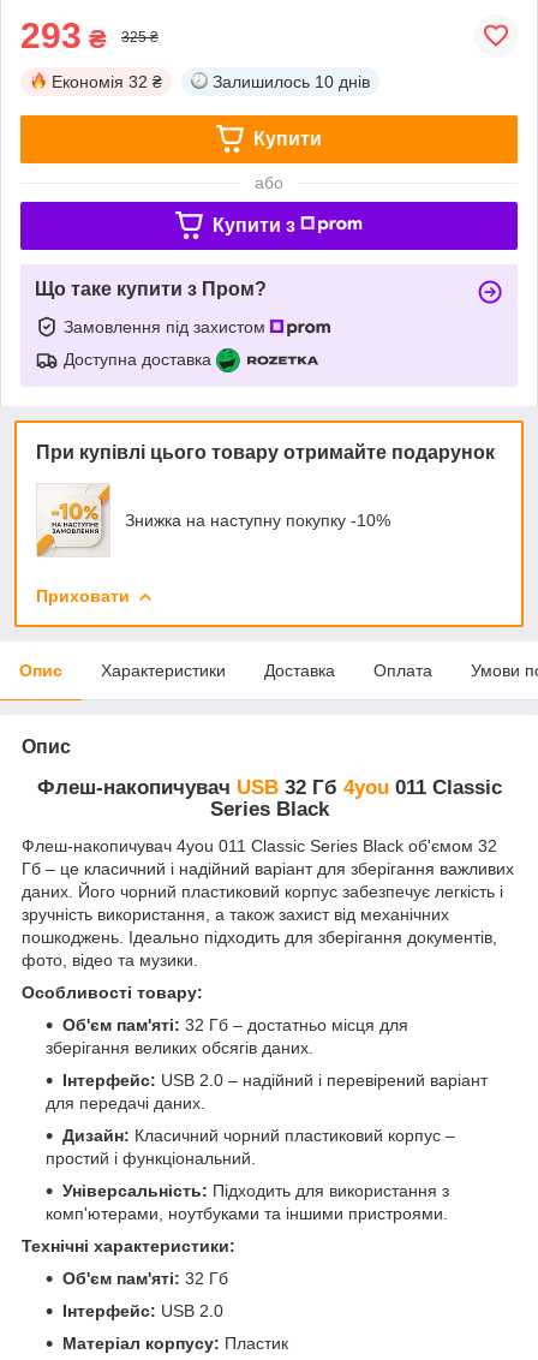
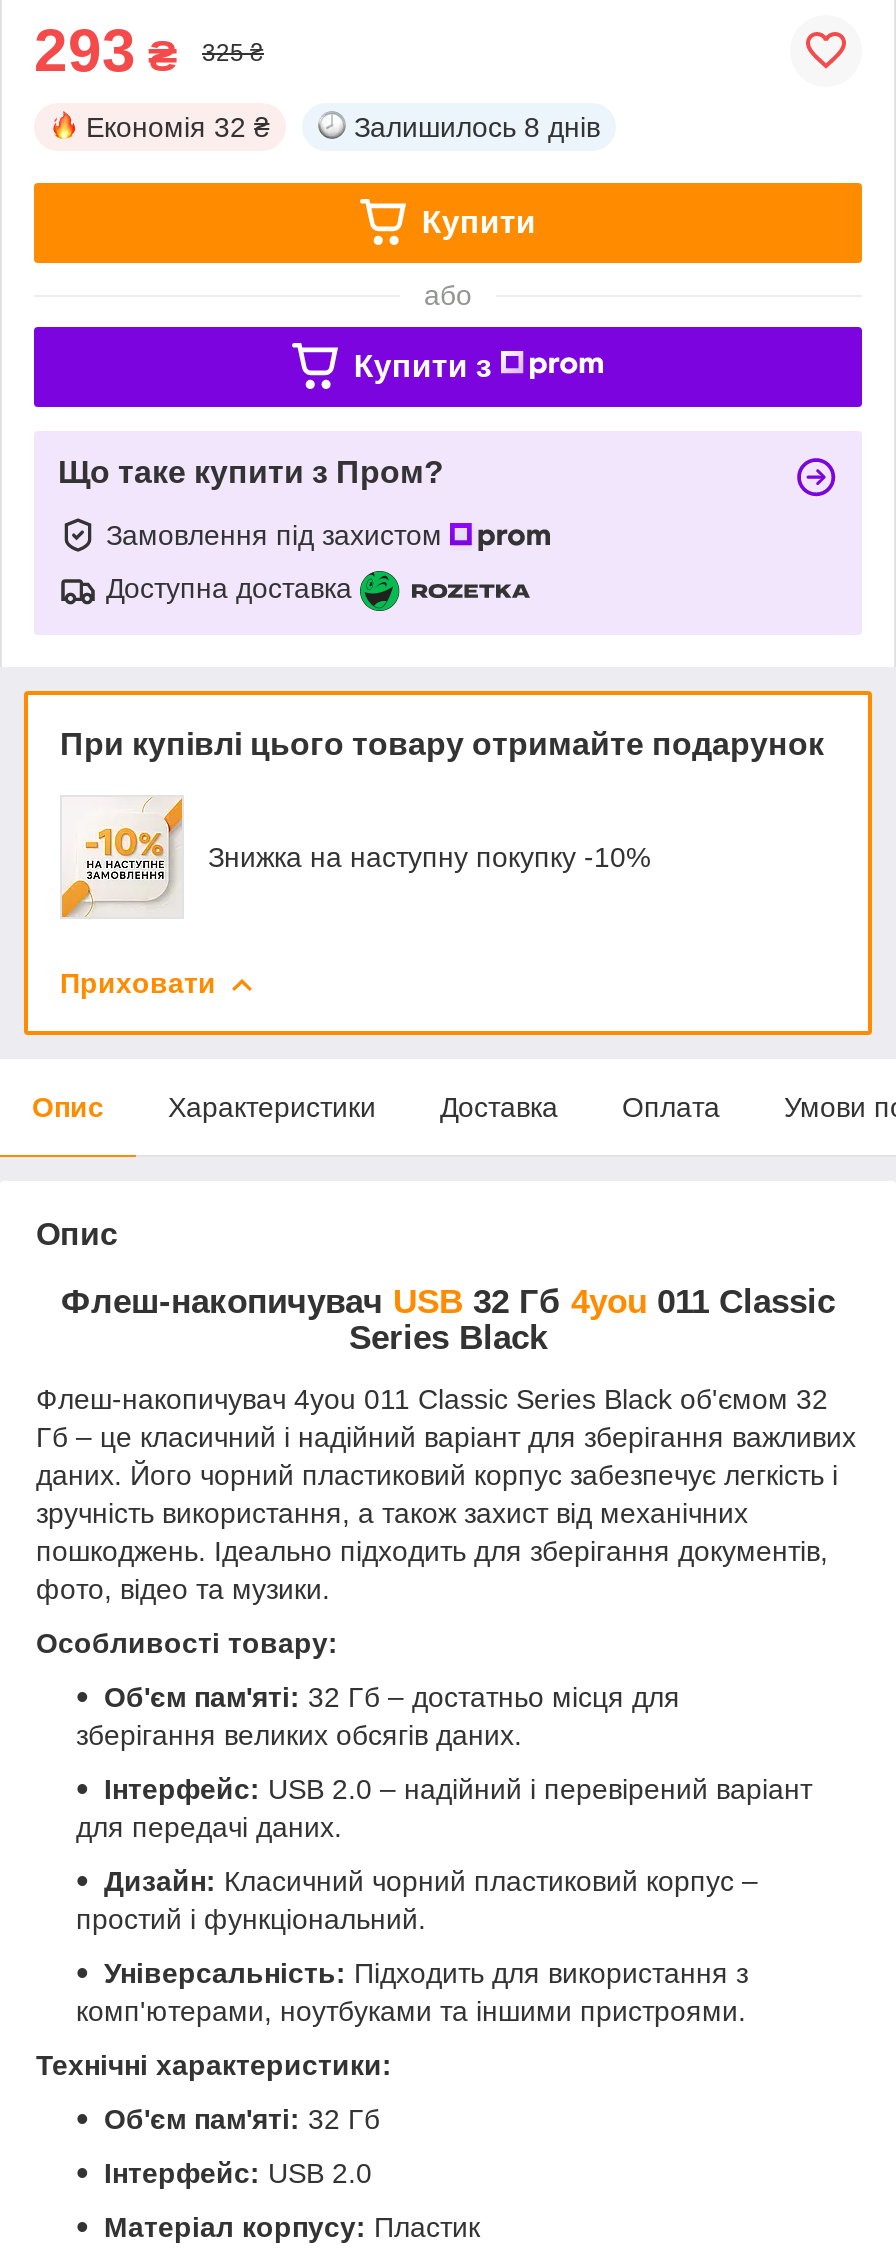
[213,72,370,91] Залишилось 10 днів -> [354,111,600,143] Залишилось 8 днів

